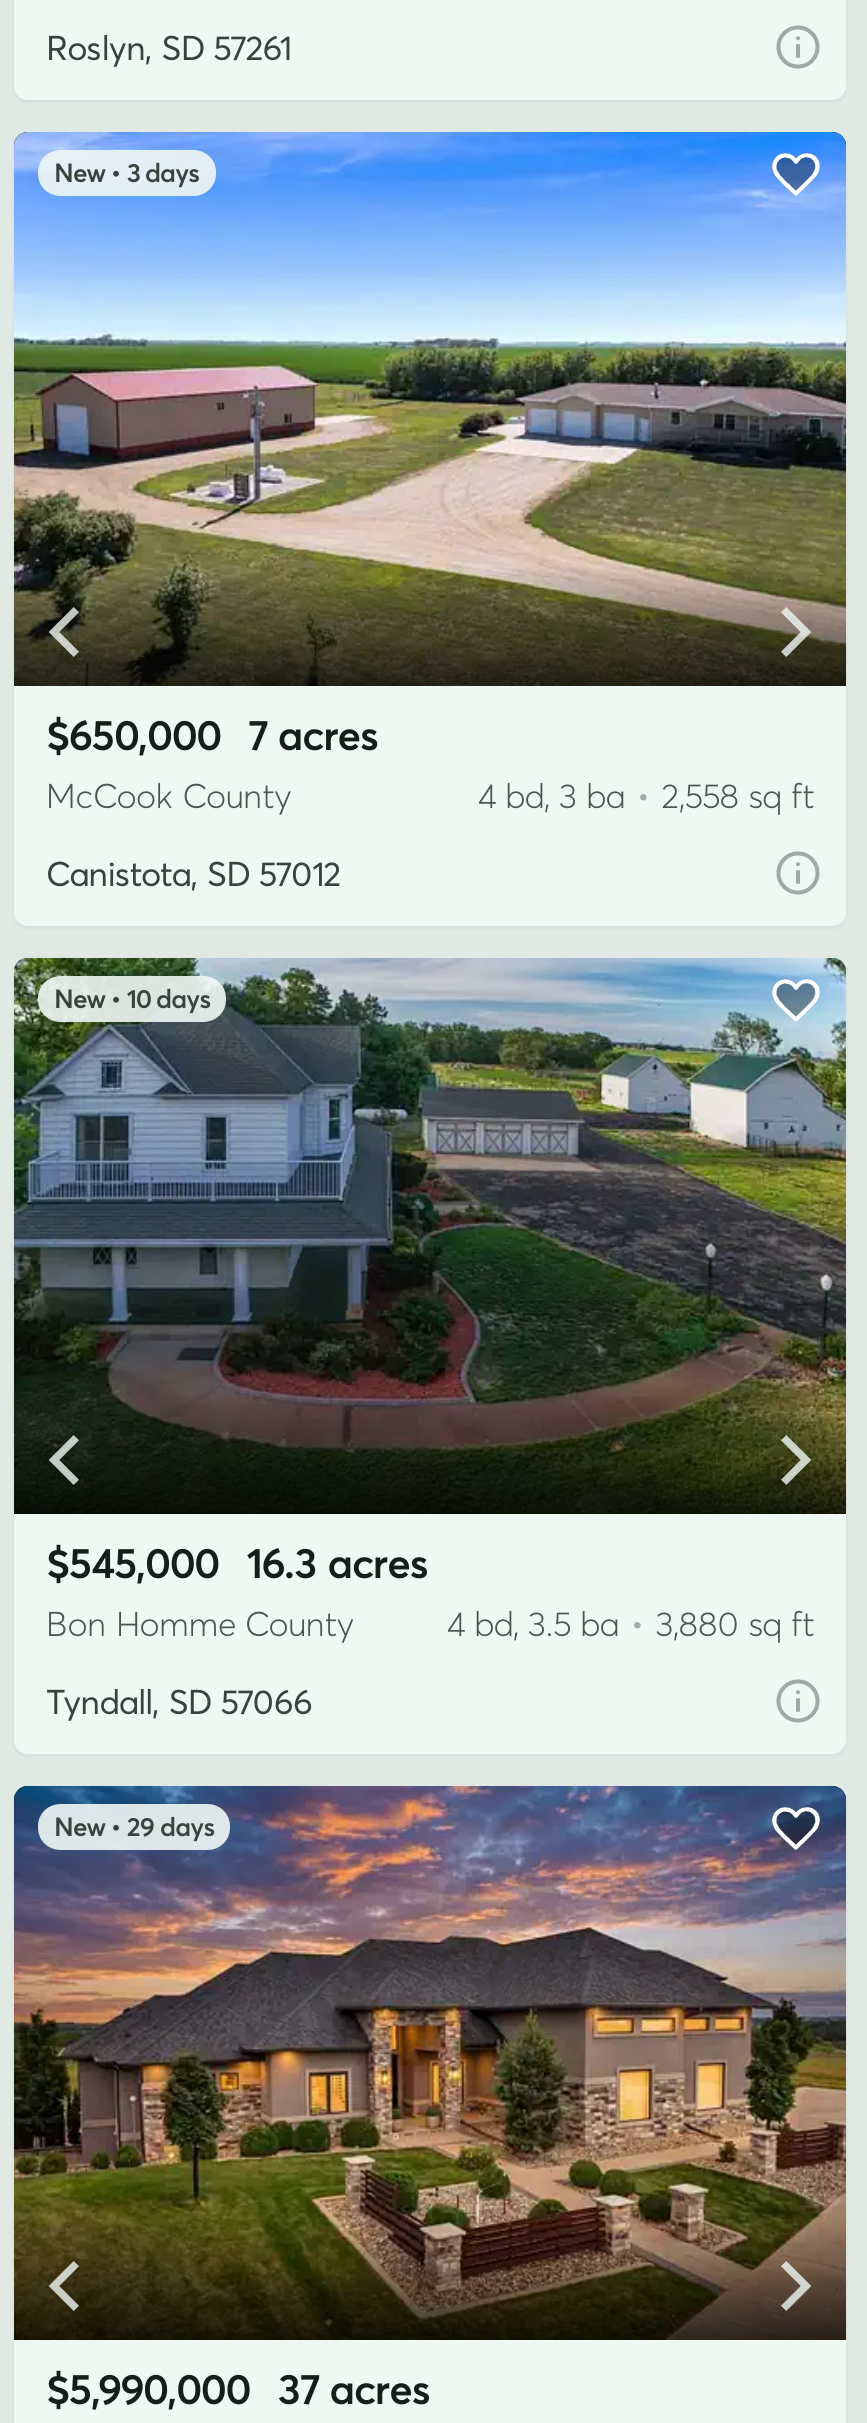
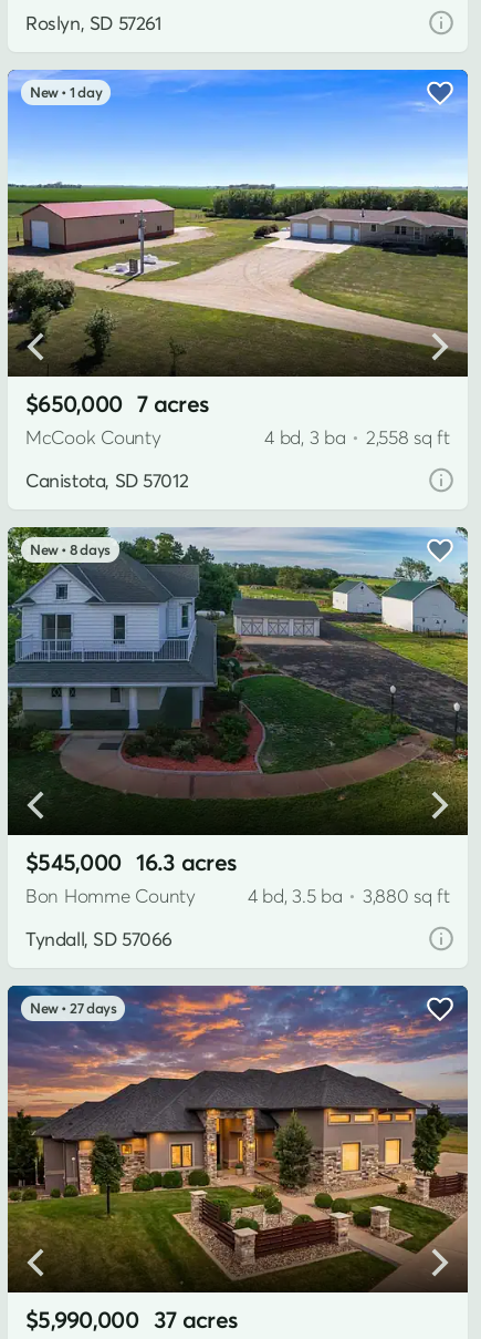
[127,156,199,188] 3 days -> [70,83,102,101] 1 day
[127,983,211,1015] 10 days -> [70,541,110,559] 8 days
[127,1809,215,1841] 29 days -> [70,999,116,1016] 27 days

